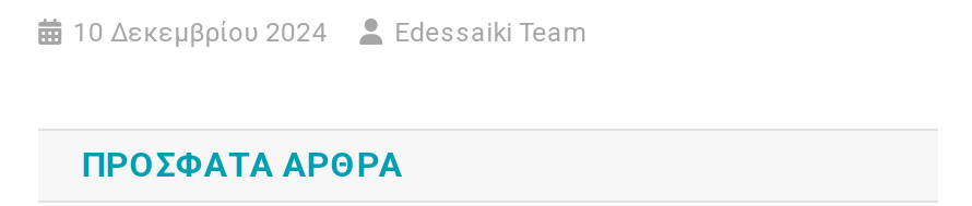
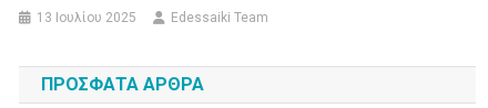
[73,18,327,49] 10 Δεκεμβρίου 2024 -> [37,10,137,25] 13 Ιουλίου 2025

